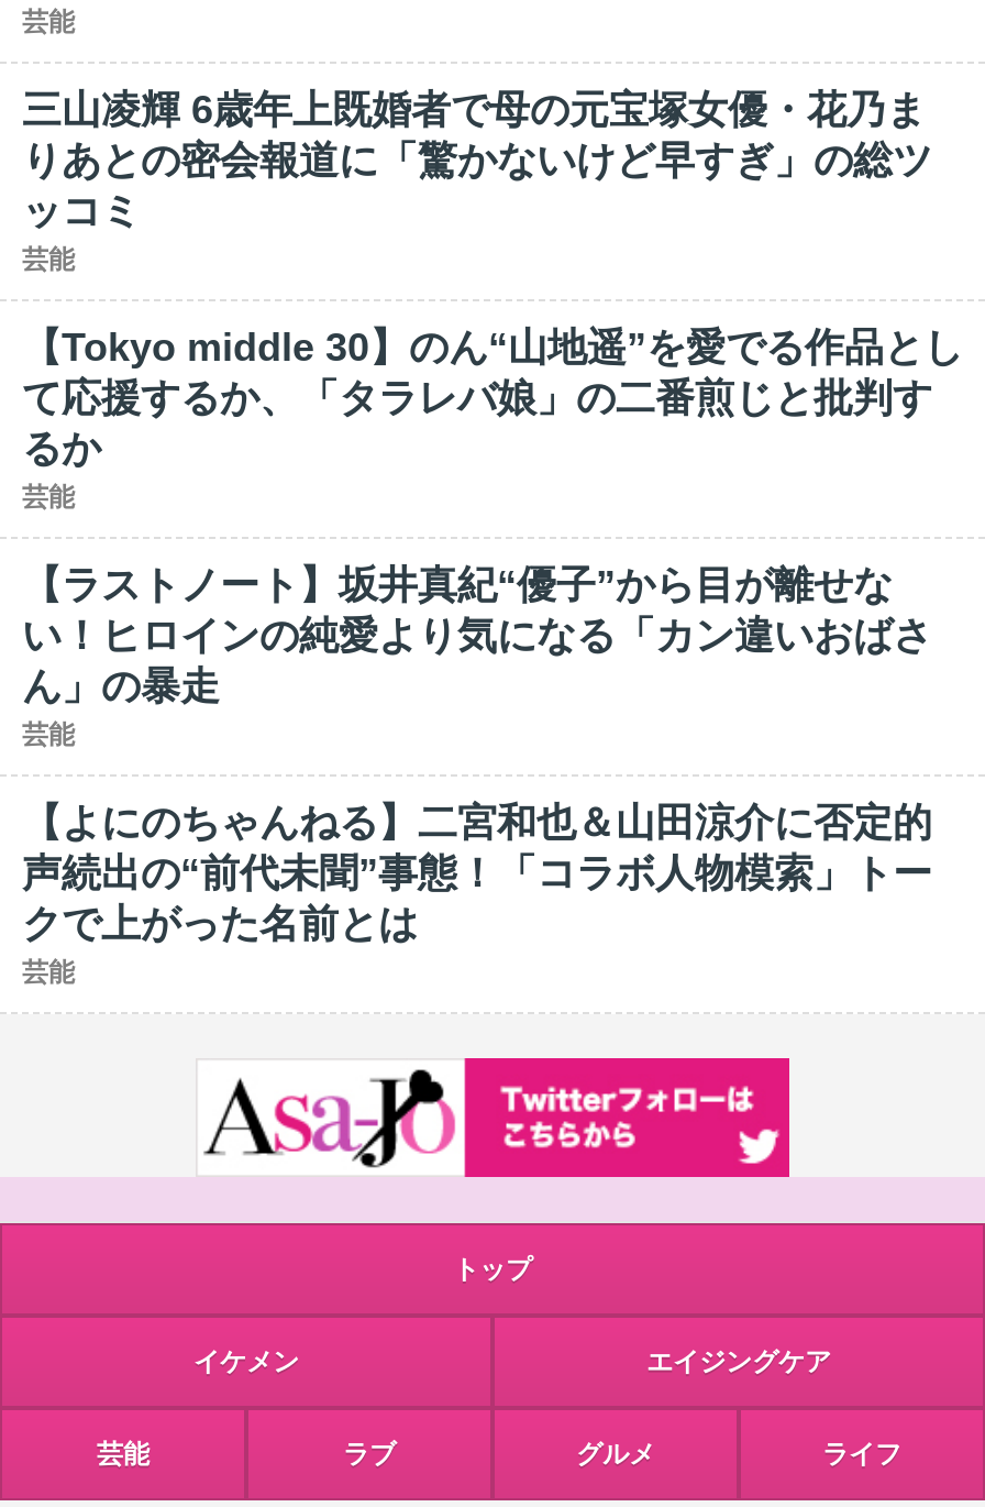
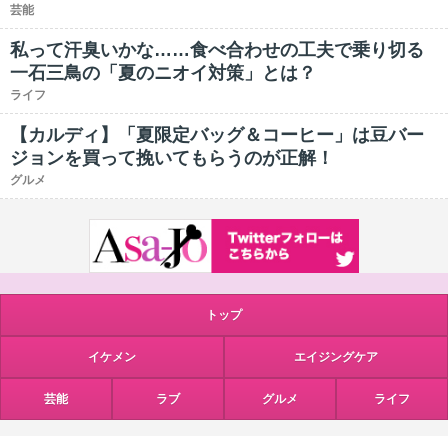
[22,88,963,988] 三山凌輝 6歳年上既婚者で母の元宝塚女優・花乃ま | りあとの密会報道に「驚かないけど早すぎ」の総ツ | ッコミ | 芸能 | 【Tokyo middle 30】のん“山地遥”を愛でる作品とし | て応援するか、「タラレバ娘」の二番煎じと批判す | るか | 芸能 | 【ラストノート】坂井真紀“優子”から目が離せな | い！ヒロインの純愛より気になる「カン違いおばさ | ん」の暴走 | 芸能 | 【よにのちゃんねる】二宮和也＆山田涼介に否定的 | 声続出の“前代未聞”事態！「コラボ人物模索」トー | クで上がった名前とは | 芸能 -> [10,40,424,187] 私って汗臭いかな……食べ合わせの工夫で乗り切る | 一石三鳥の「夏のニオイ対策」とは？ | ライフ | 【カルディ】「夏限定バッグ＆コーヒー」は豆バー | ジョンを買って挽いてもらうのが正解！ | グルメ

